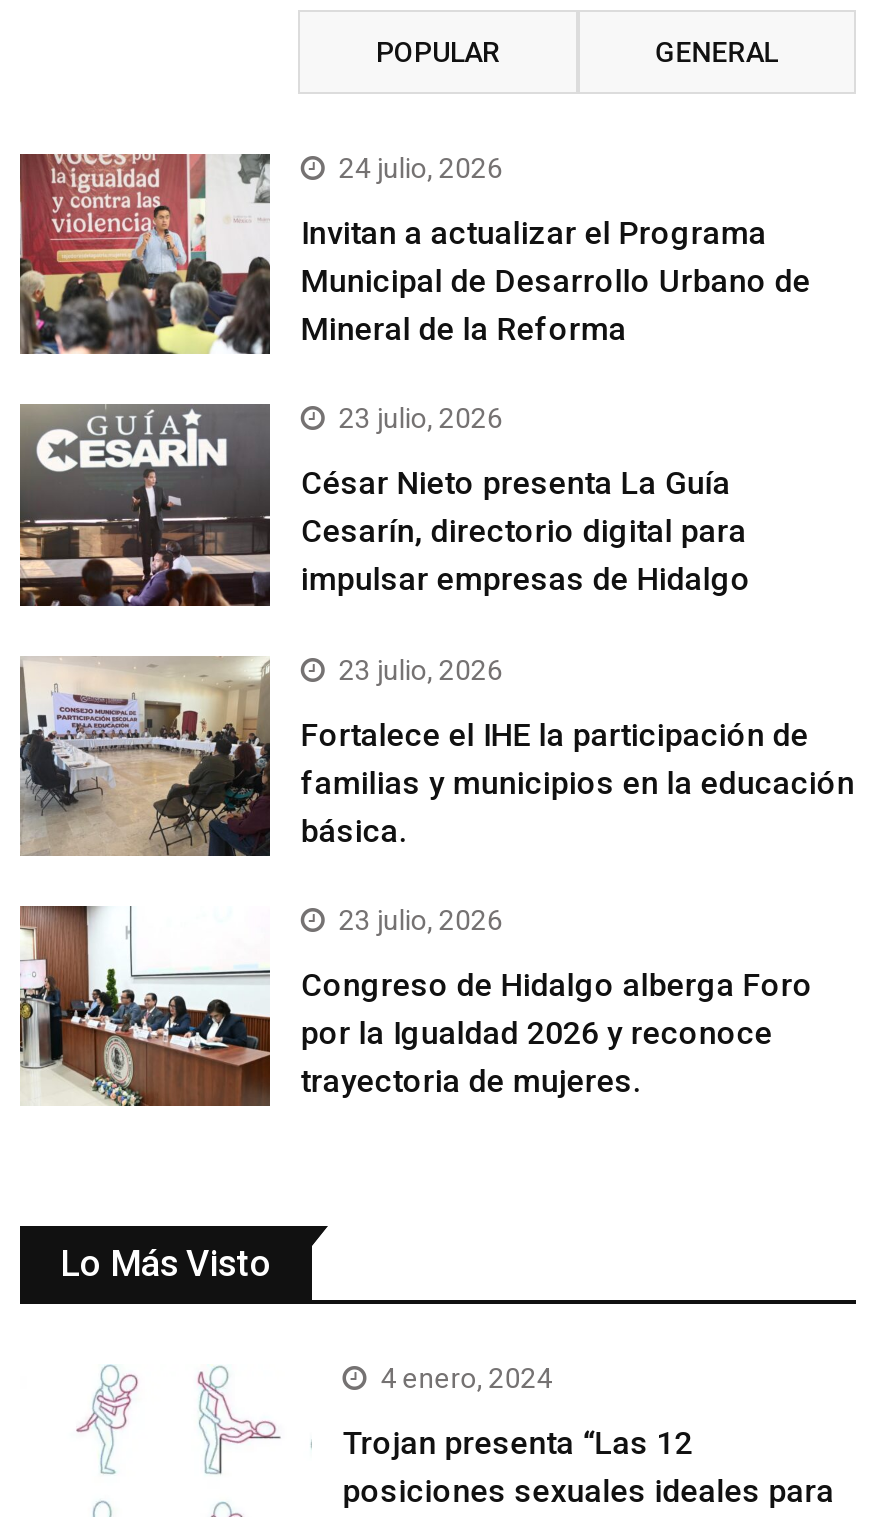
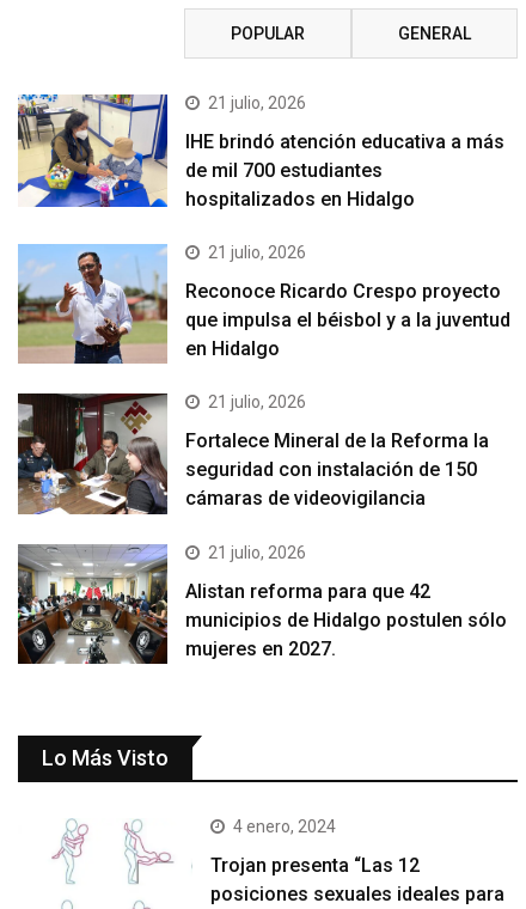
[18,152,811,356] [image] | Invitan a actualizar el Programa | Municipal de Desarrollo Urbano de | Mineral de la Reforma -> [17,93,505,214] [image] | IHE brindó atención educativa a más | de mil 700 estudiantes | hospitalizados en Hidalgo
[339,152,503,184] 24 julio, 2026 -> [208,93,307,112] 21 julio, 2026
[18,402,751,608] [image] | César Nieto presenta La Guía | Cesarín, directorio digital para | impulsar empresas de Hidalgo -> [18,244,511,365] [image] | Reconoce Ricardo Crespo proyecto | que impulsa el béisbol y a la juventud | en Hidalgo
[339,402,503,434] 23 julio, 2026 -> [208,243,307,262] 21 julio, 2026
[18,654,855,858] [image] | Fortalece el IHE la participación de | familias y municipios en la educación | básica. -> [17,392,489,515] [image] | Fortalece Mineral de la Reforma la | seguridad con instalación de 150 | cámaras de videovigilancia
[339,653,503,685] 23 julio, 2026 -> [208,393,307,412] 21 julio, 2026
[18,904,813,1108] [image] | Congreso de Hidalgo alberga Foro | por la Igualdad 2026 y reconoce | trayectoria de mujeres. -> [17,543,507,665] [image] | Alistan reforma para que 42 | municipios de Hidalgo postulen sólo | mujeres en 2027.
[339,904,503,936] 23 julio, 2026 -> [208,542,307,562] 21 julio, 2026

